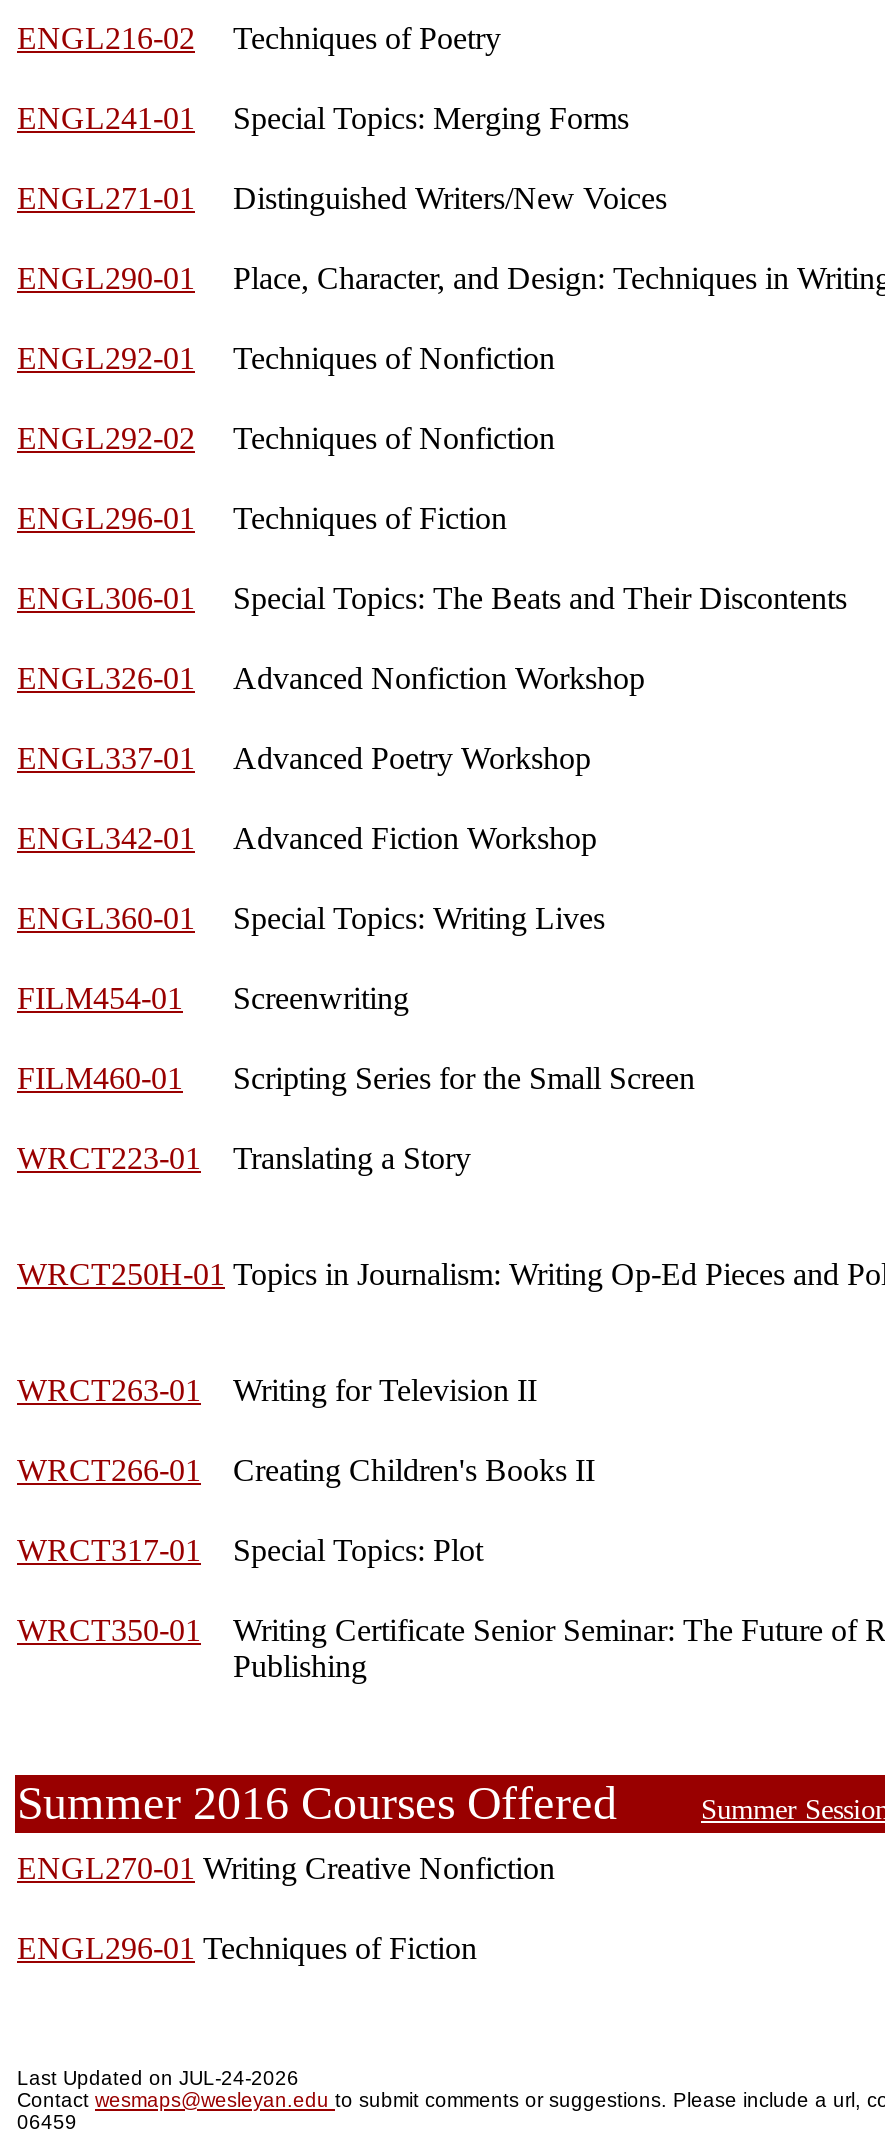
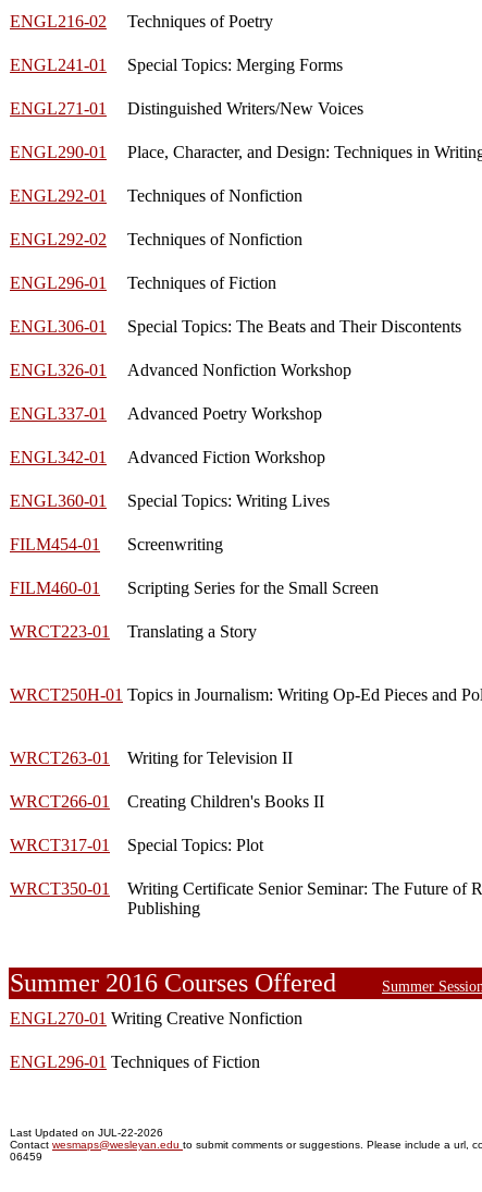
[17,2067,299,2089] Last Updated on JUL-24-2026 -> [10,1127,163,1139] Last Updated on JUL-22-2026

